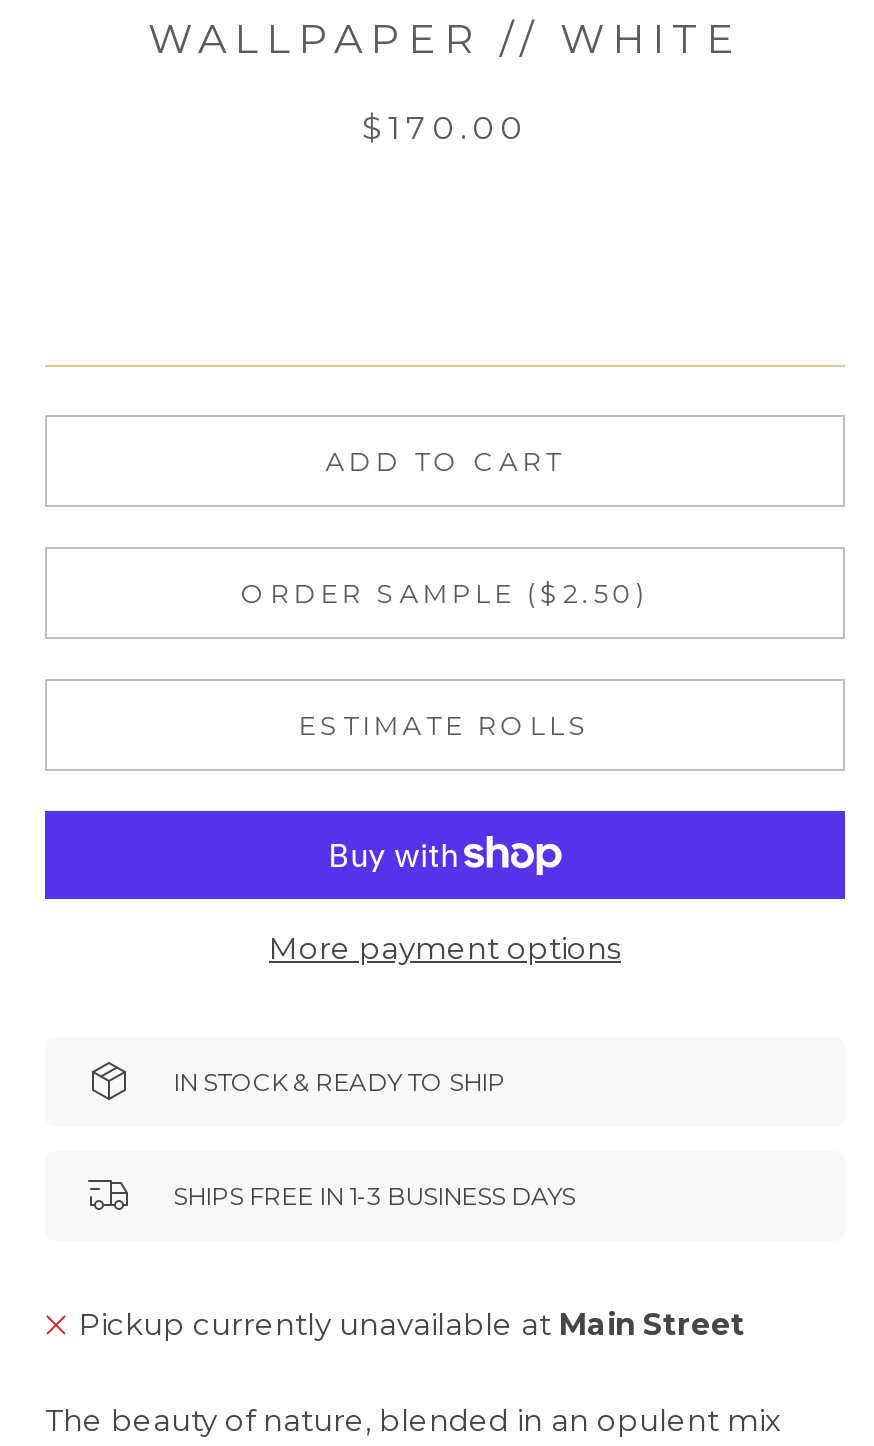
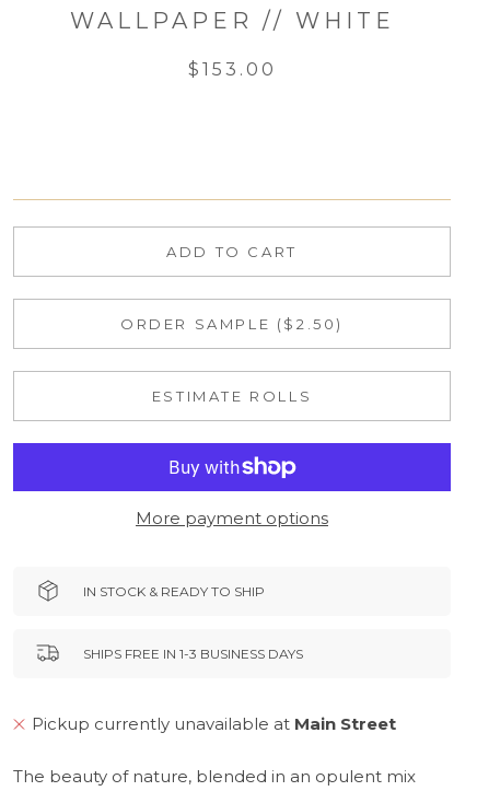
[362,108,528,146] $170.00 -> [188,59,276,80] $153.00

